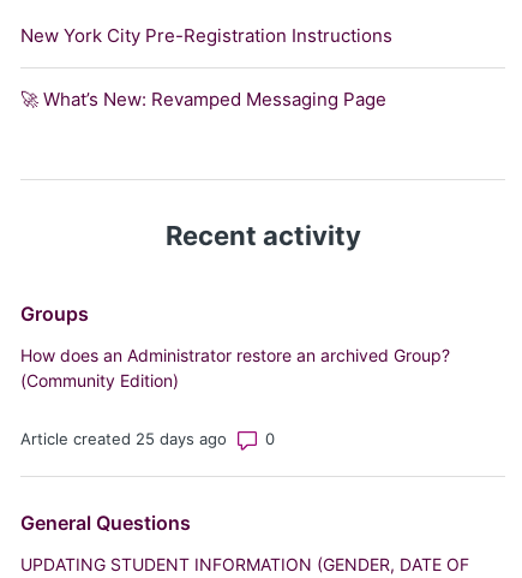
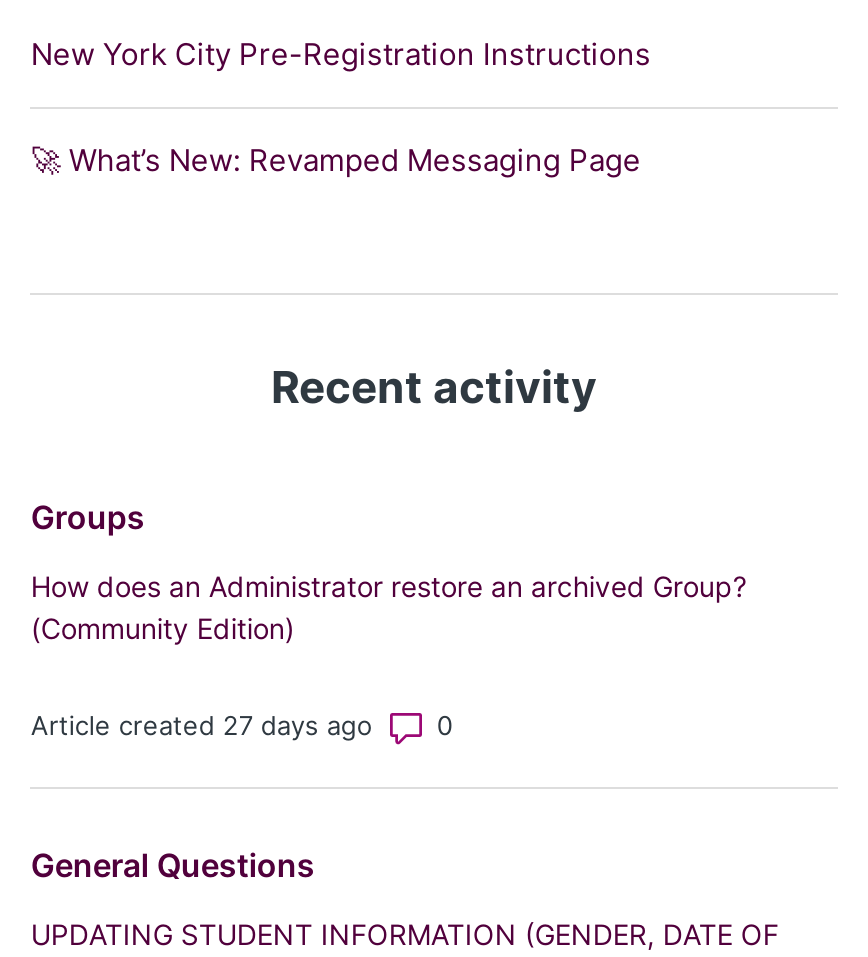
[21,429,227,448] Article created 25 days ago -> [31,709,373,741] Article created 27 days ago

